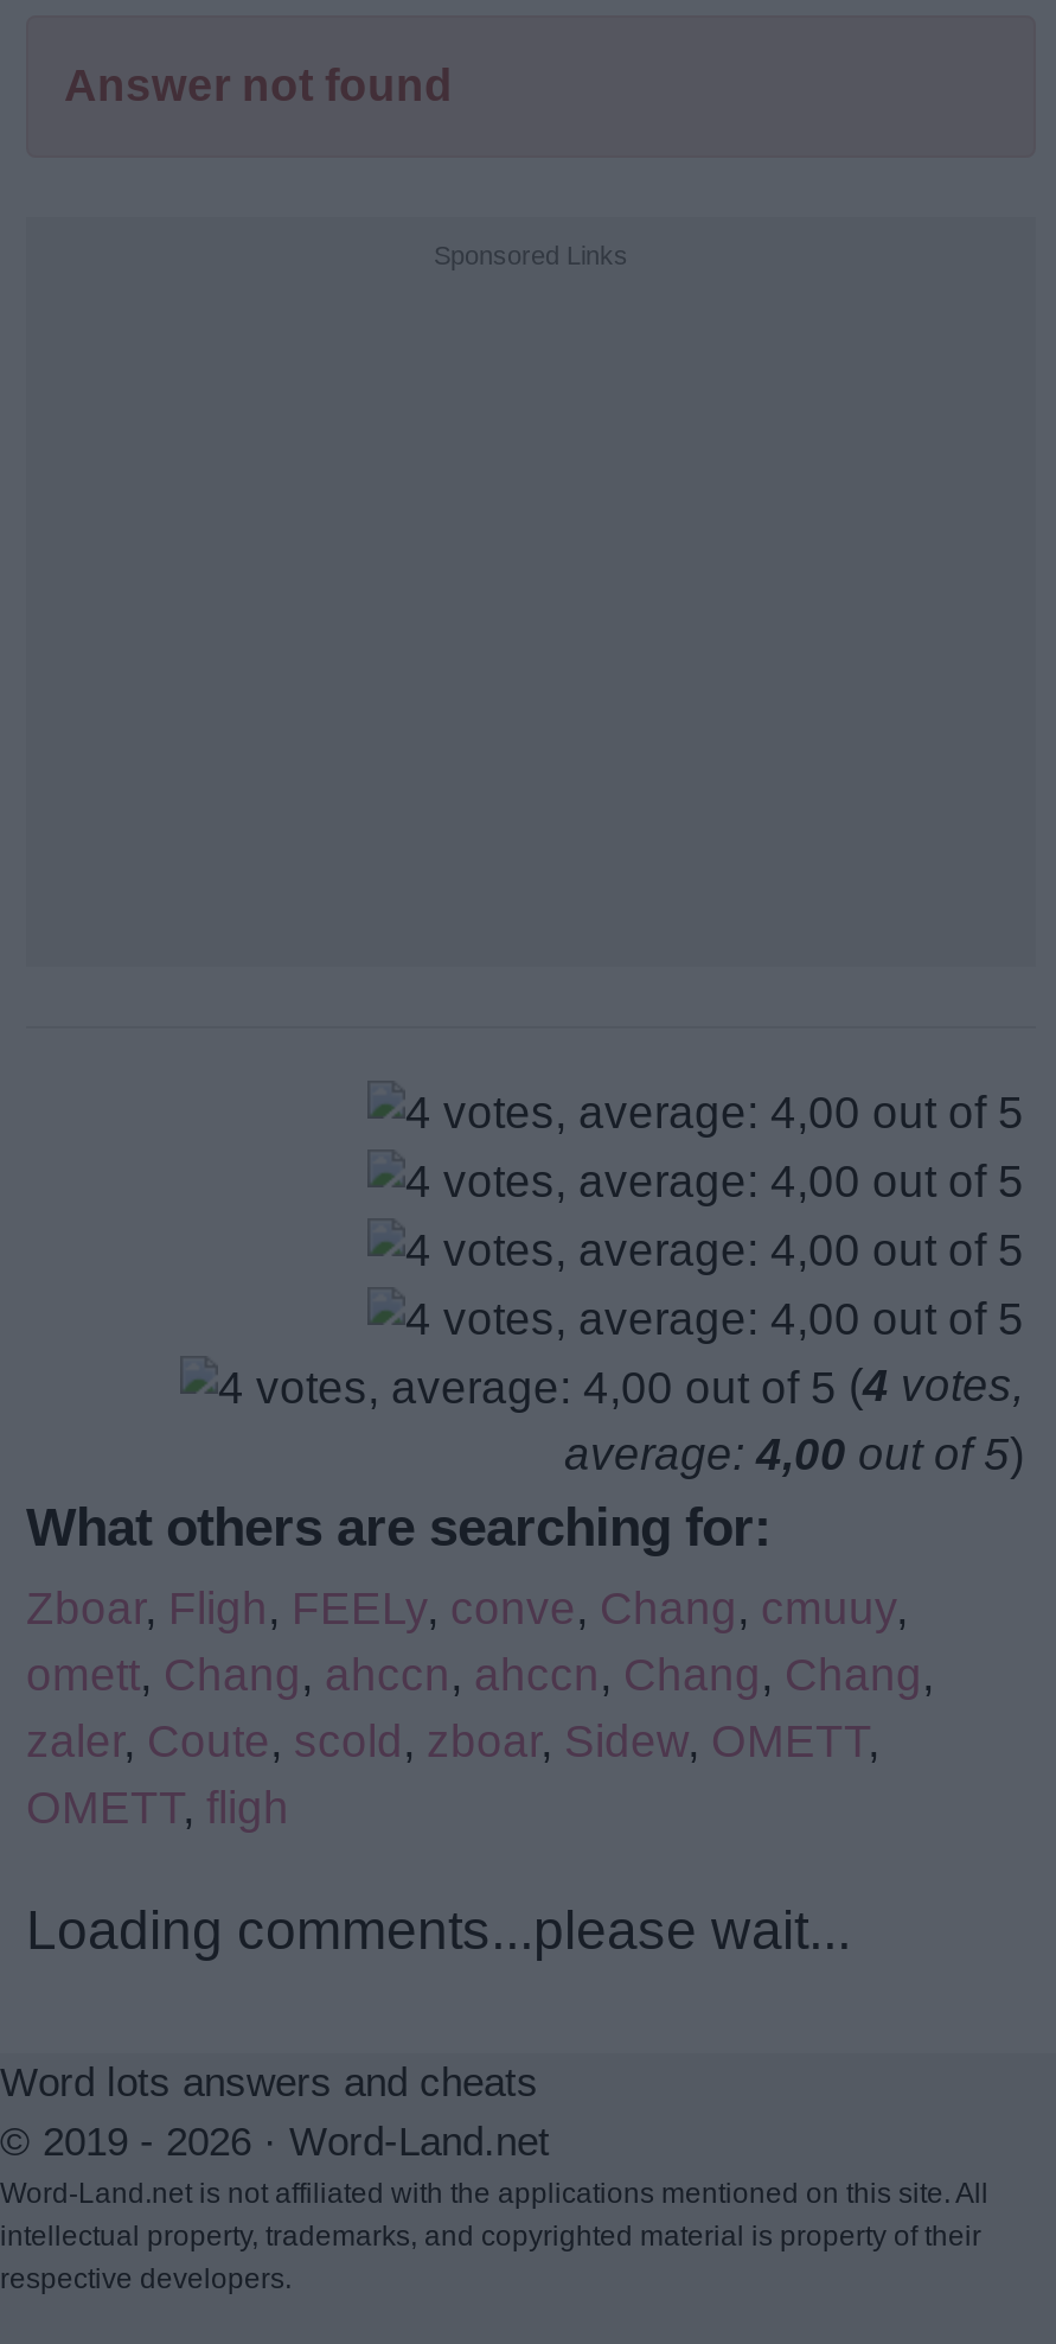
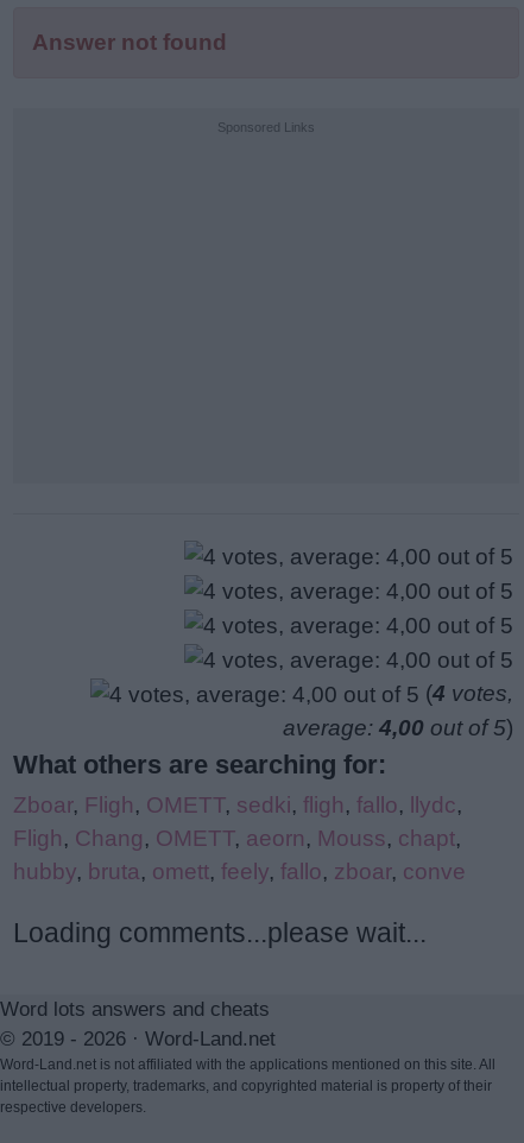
[26,1583,934,1832] Zboar, Fligh, FEELy, conve, Chang, cmuuy, | omett, Chang, ahccn, ahccn, Chang, Chang, | zaler, Coute, scold, zboar, Sidew, OMETT, | OMETT, fligh -> [13,792,466,884] Zboar, Fligh, OMETT, sedki, fligh, fallo, llydc, | Fligh, Chang, OMETT, aeorn, Mouss, chapt, | hubby, bruta, omett, feely, fallo, zboar, conve

